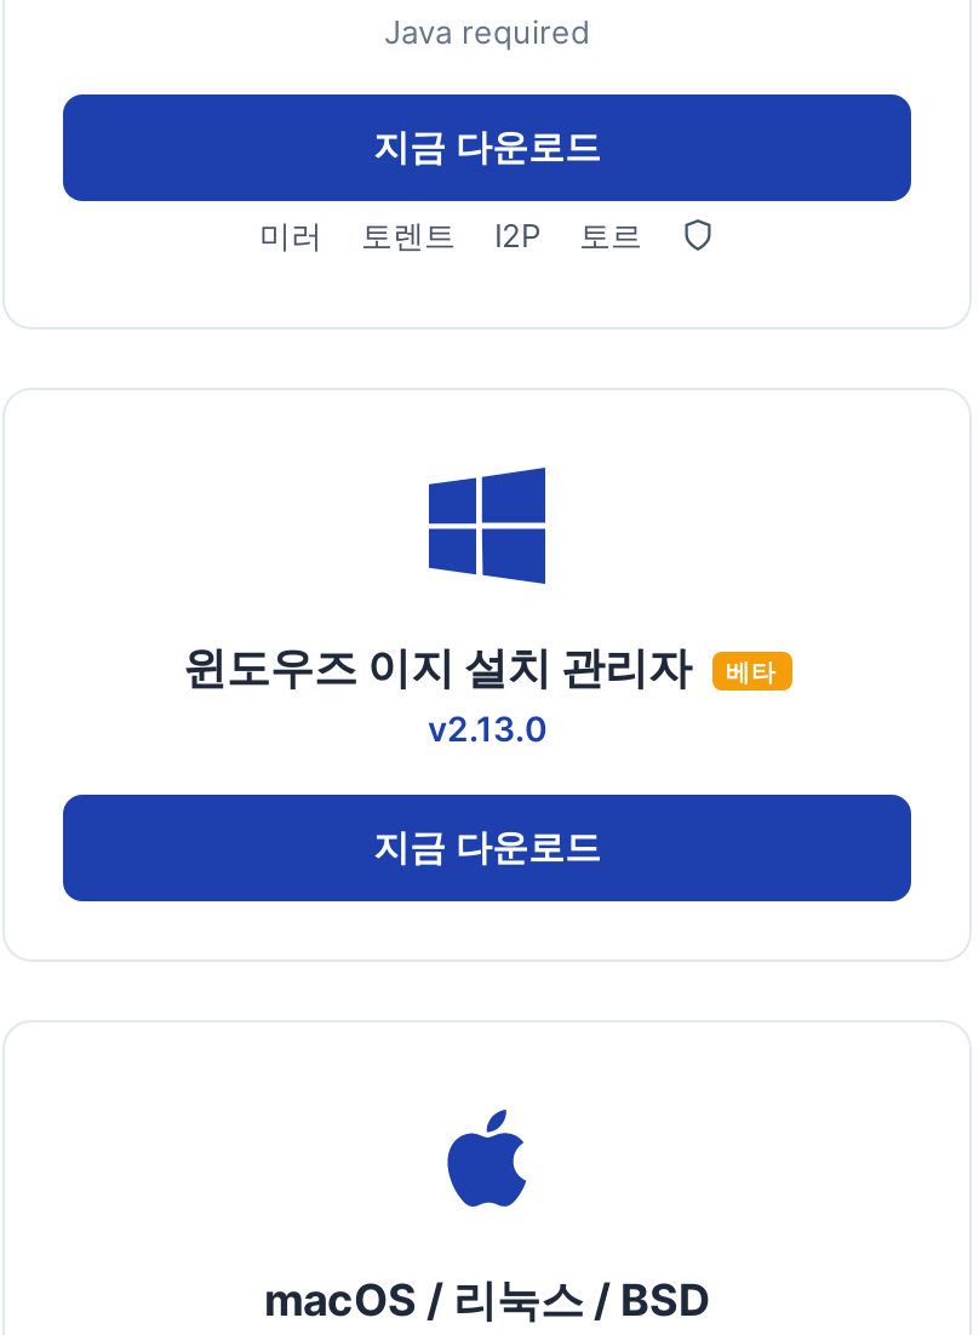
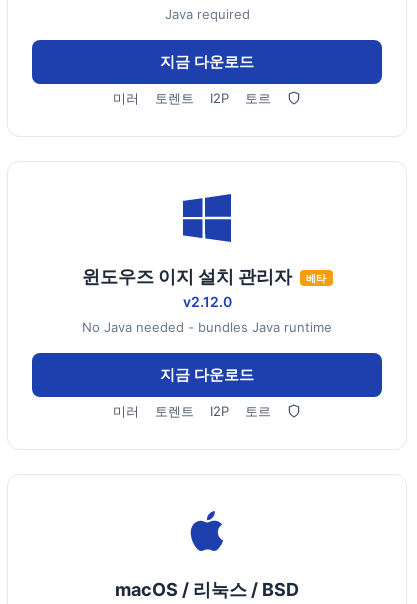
[428,707,546,749] v2.13.0 -> [82,293,332,335] v2.12.0 | No Java needed - bundles Java runtime
none -> [113,403,271,419] 미러 | 토렌트 | I2P | 토르

